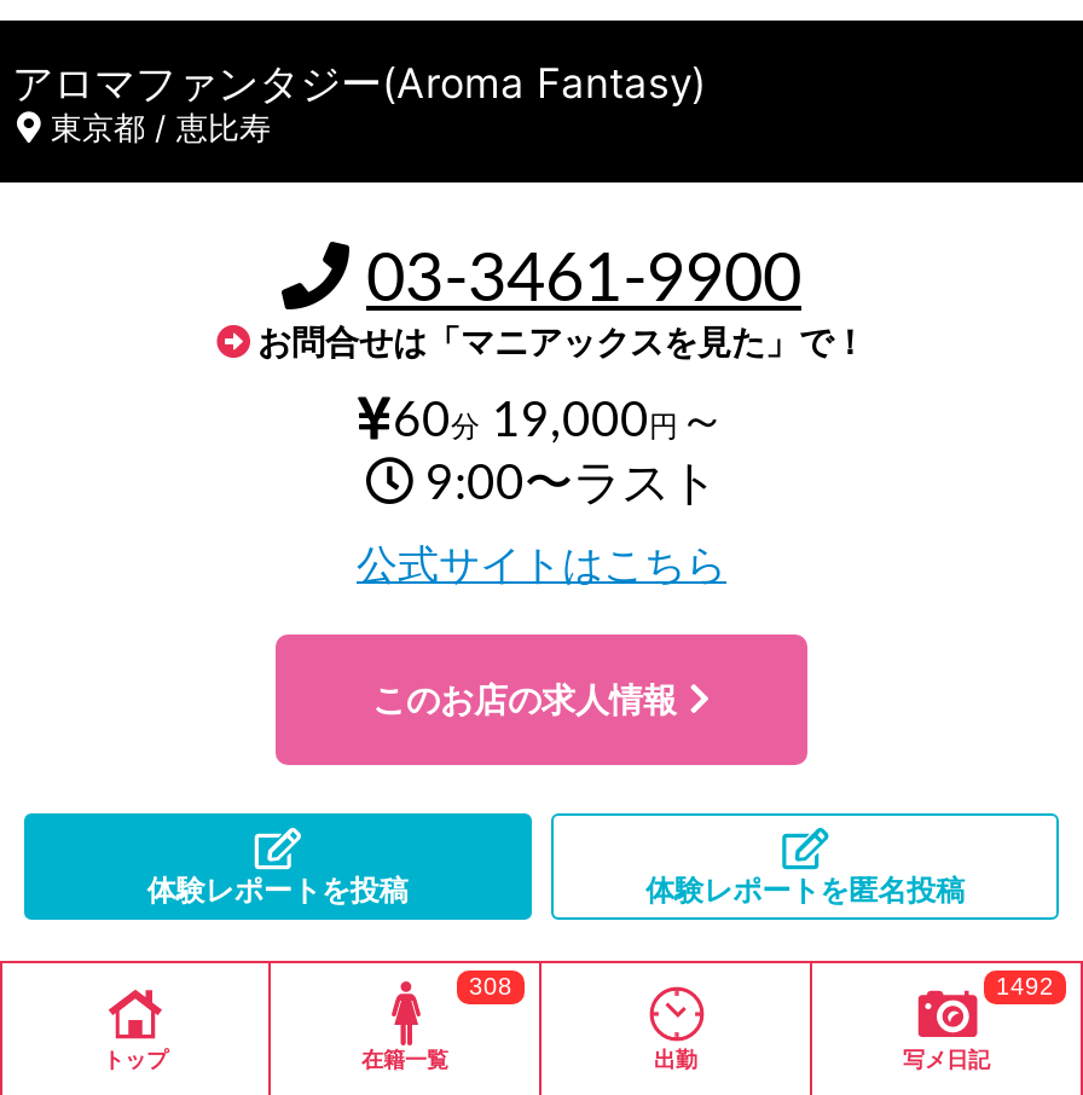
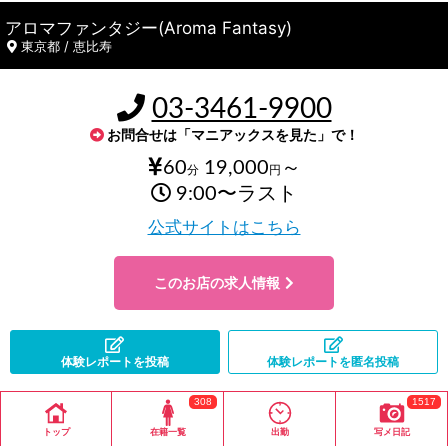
[996,973,1054,1000] 1492 -> [412,396,436,407] 1517

